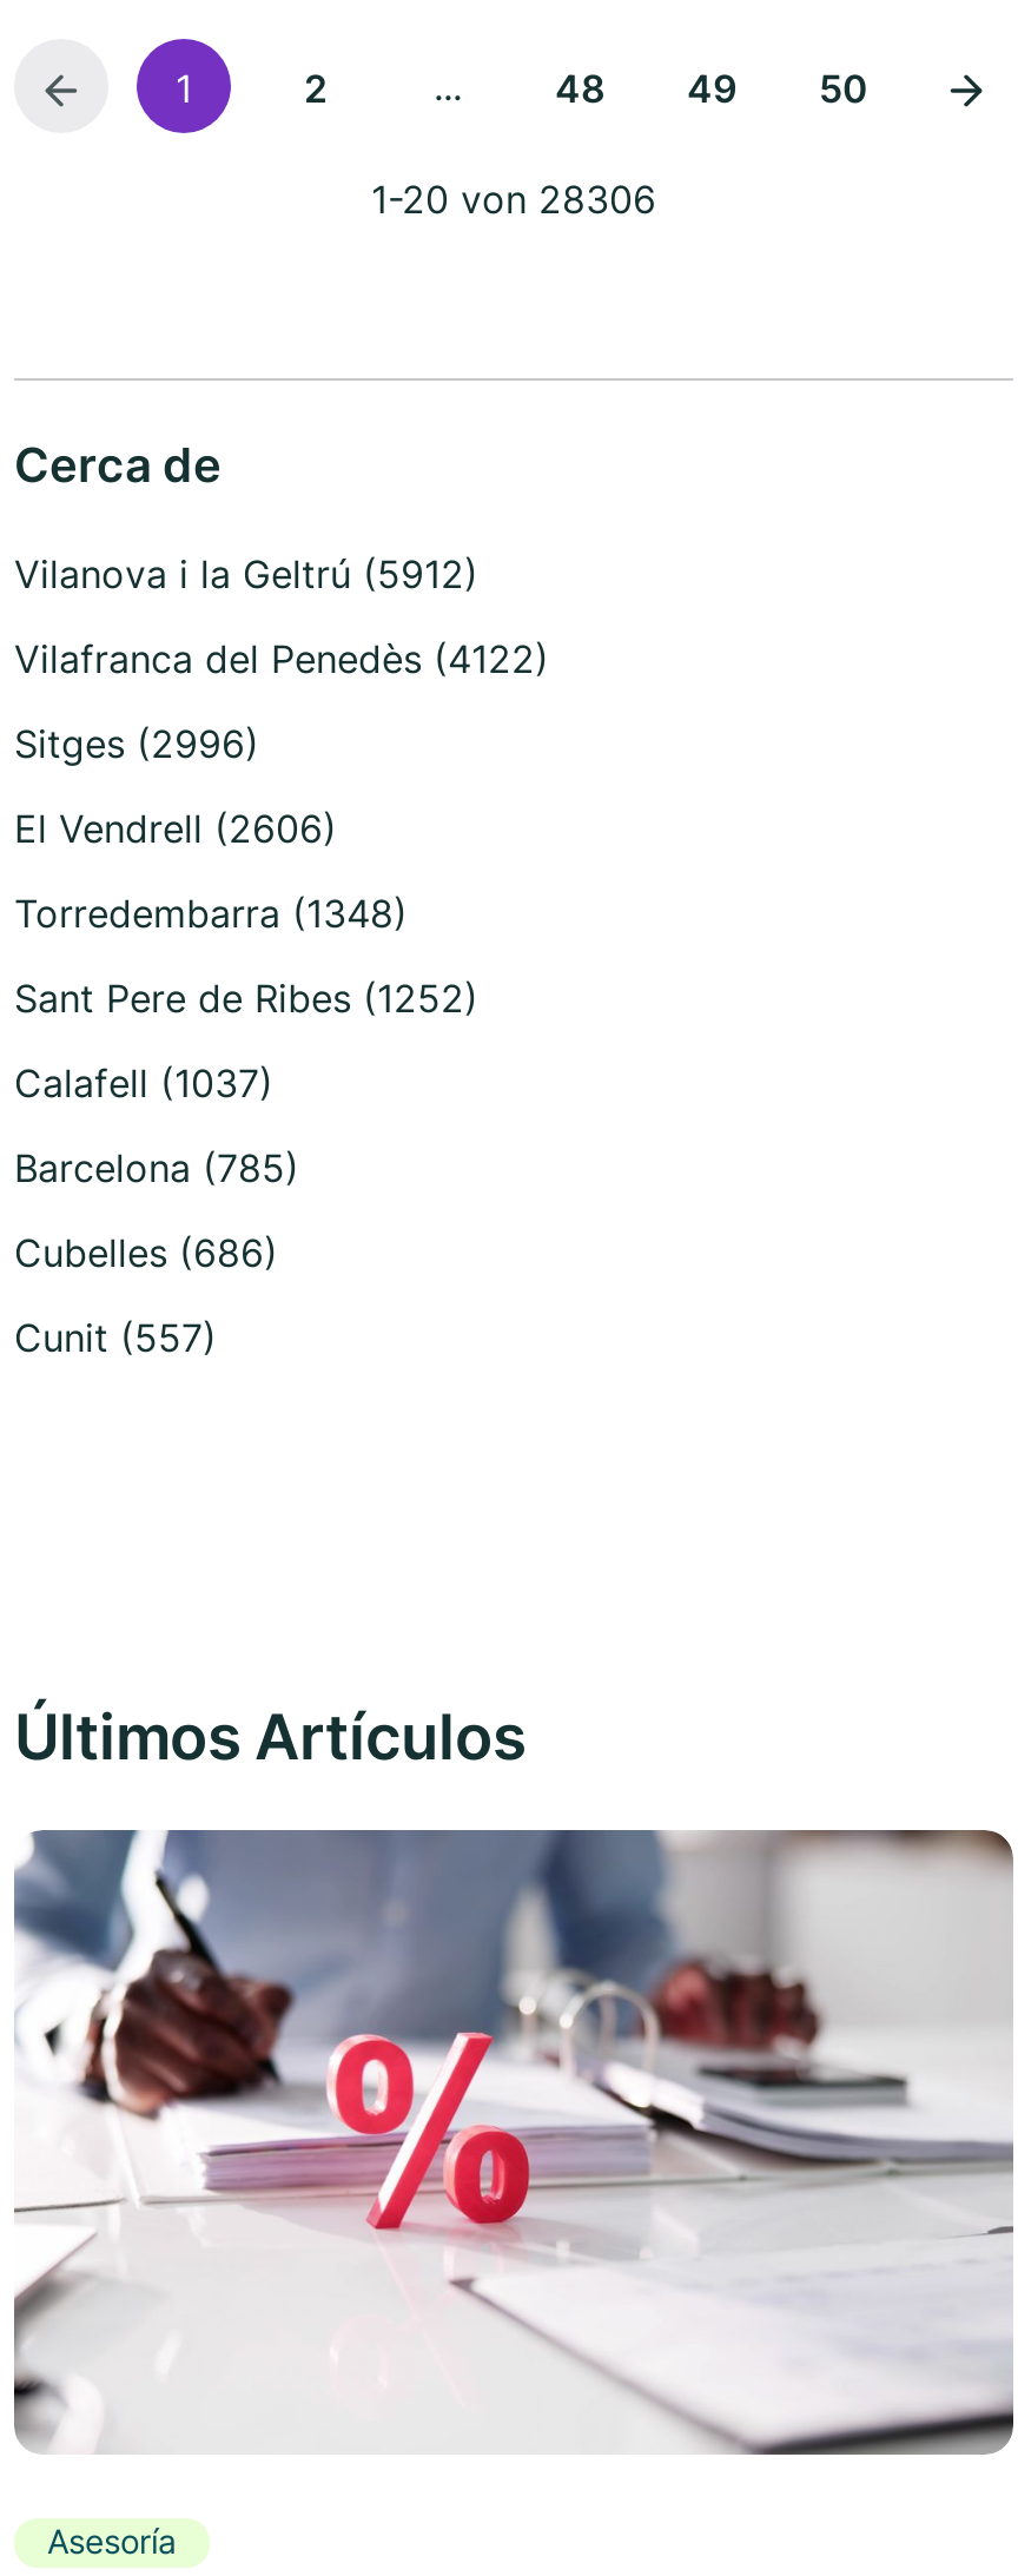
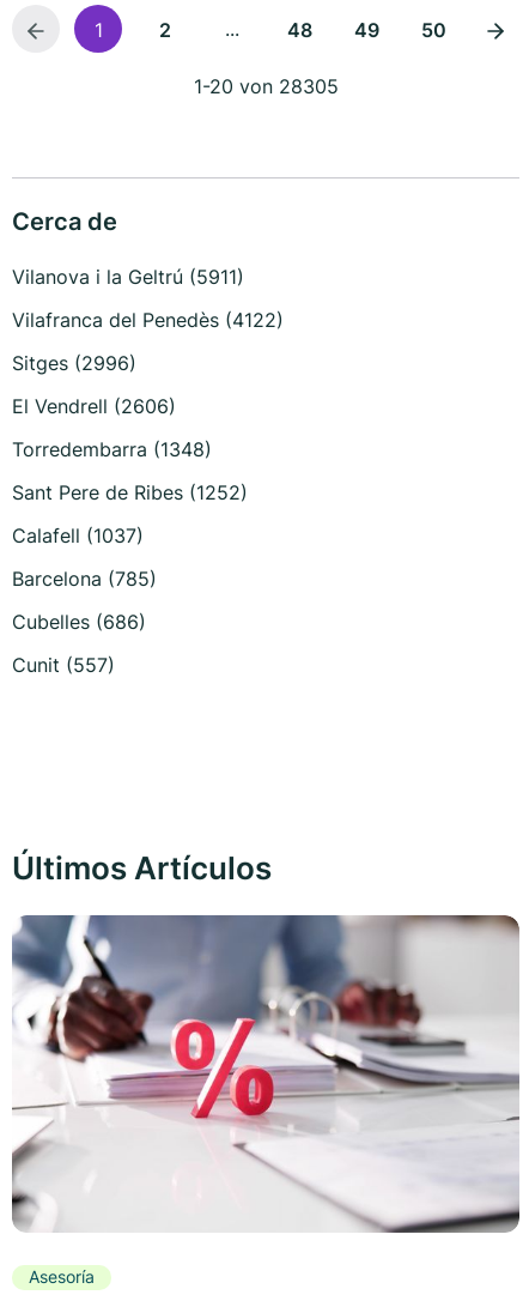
[371,176,656,223] 1-20 von 28306 -> [193,75,338,99] 1-20 von 28305
[14,551,478,598] Vilanova i la Geltrú (5912) -> [12,265,244,289] Vilanova i la Geltrú (5911)

